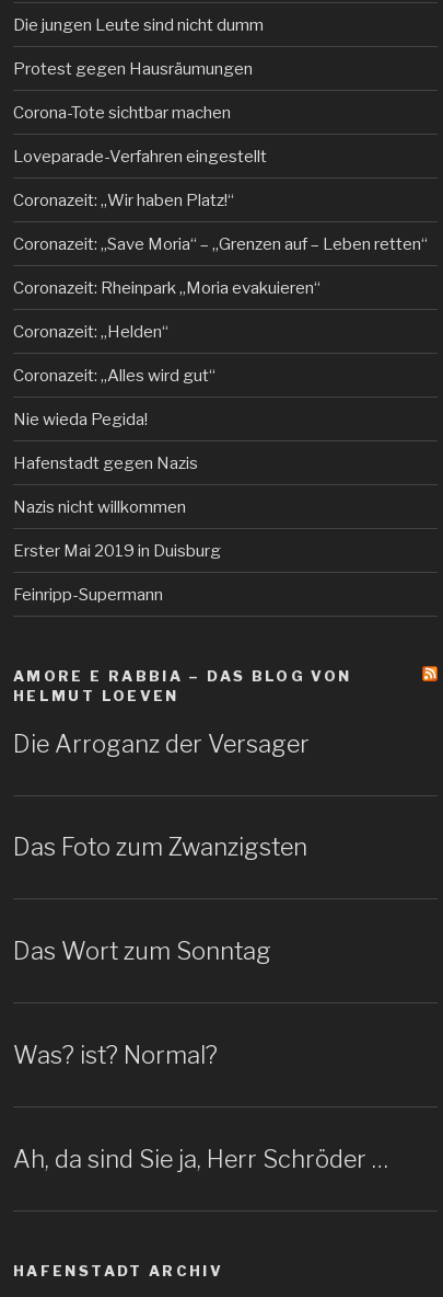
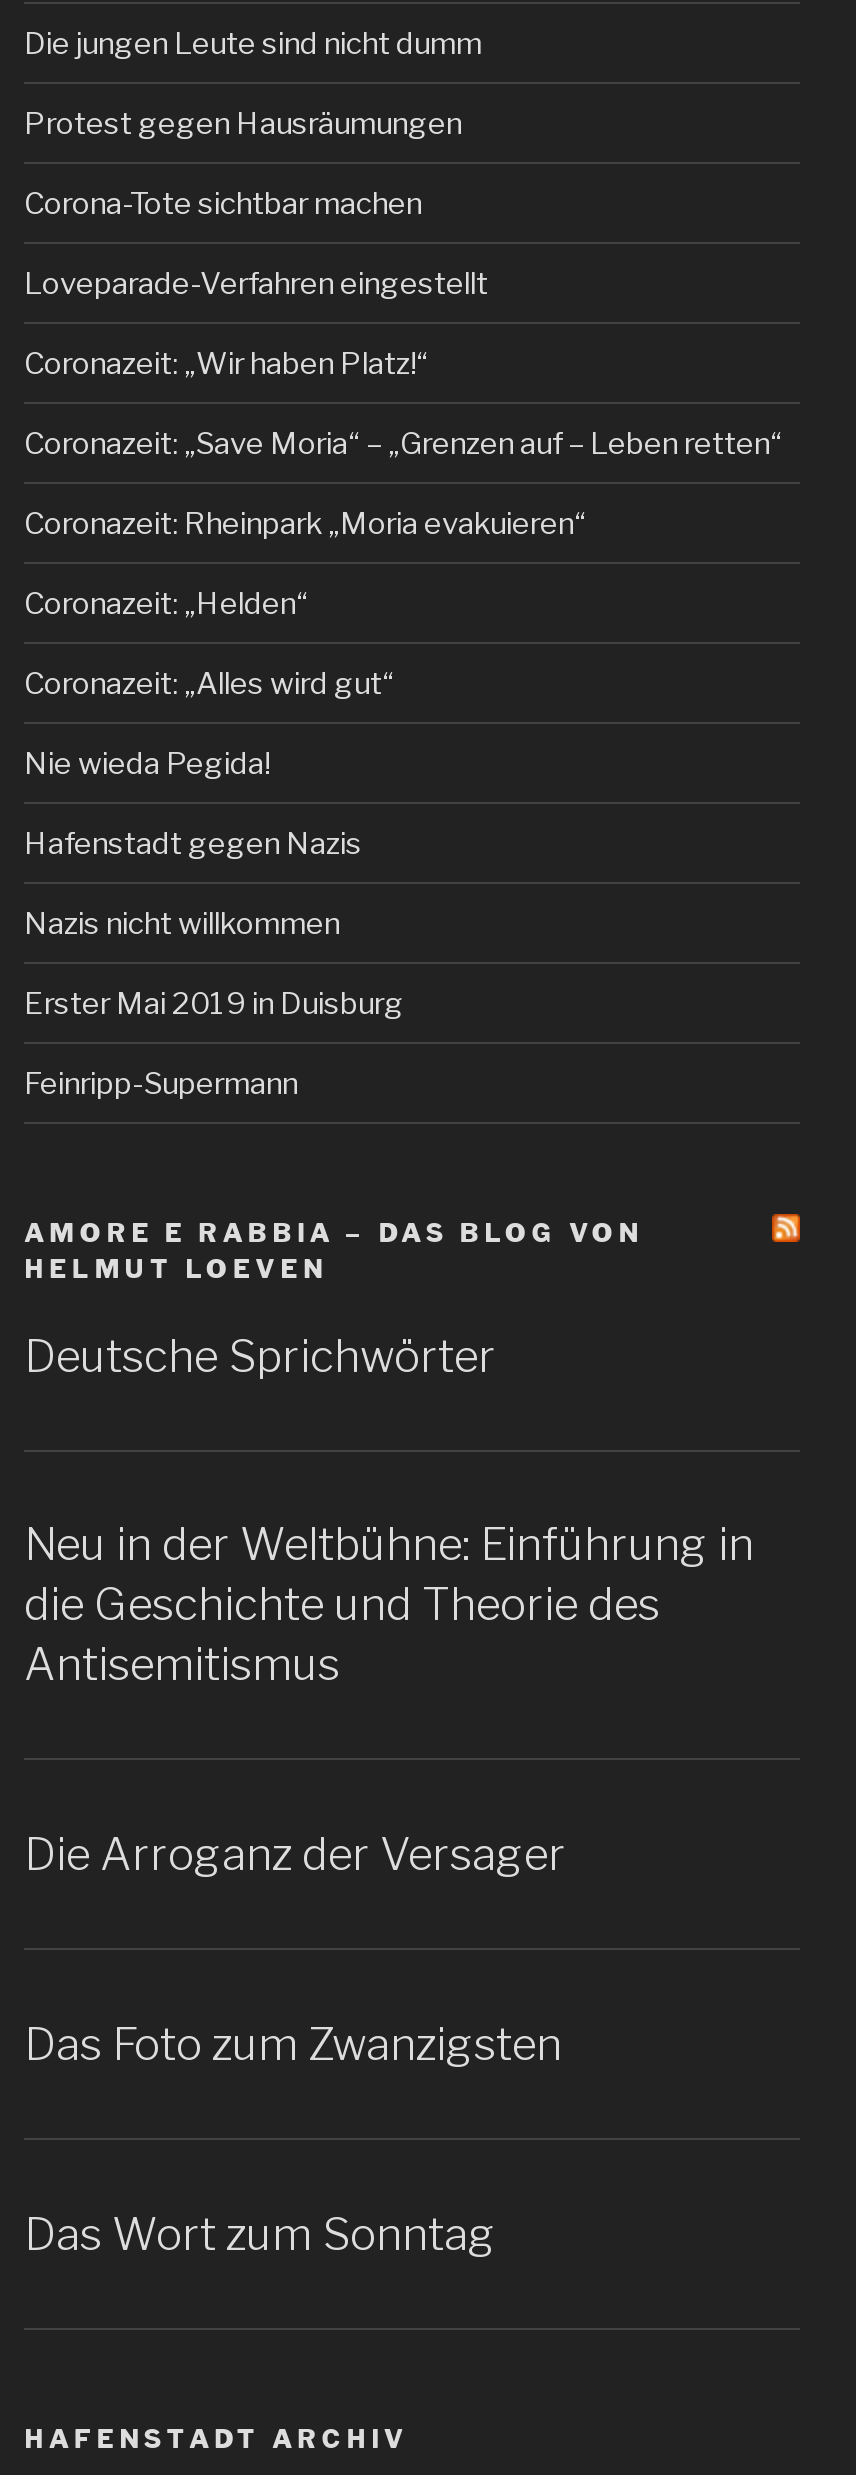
none -> [24,1329,496,1381] Deutsche Sprichwörter
none -> [24,1519,754,1691] Neu in der Weltbühne: Einführung in | die Geschichte und Theorie des | Antisemitismus
moved [13,729,310,965] -> [24,1828,566,2259]: Die Arroganz der Versager | Das Foto zum Zwanzigsten | Das Wort zum Sonntag
[13,1041,218,1069] Was? ist? Normal? -> none
[13,1144,388,1173] Ah, da sind Sie ja, Herr Schröder … -> none

